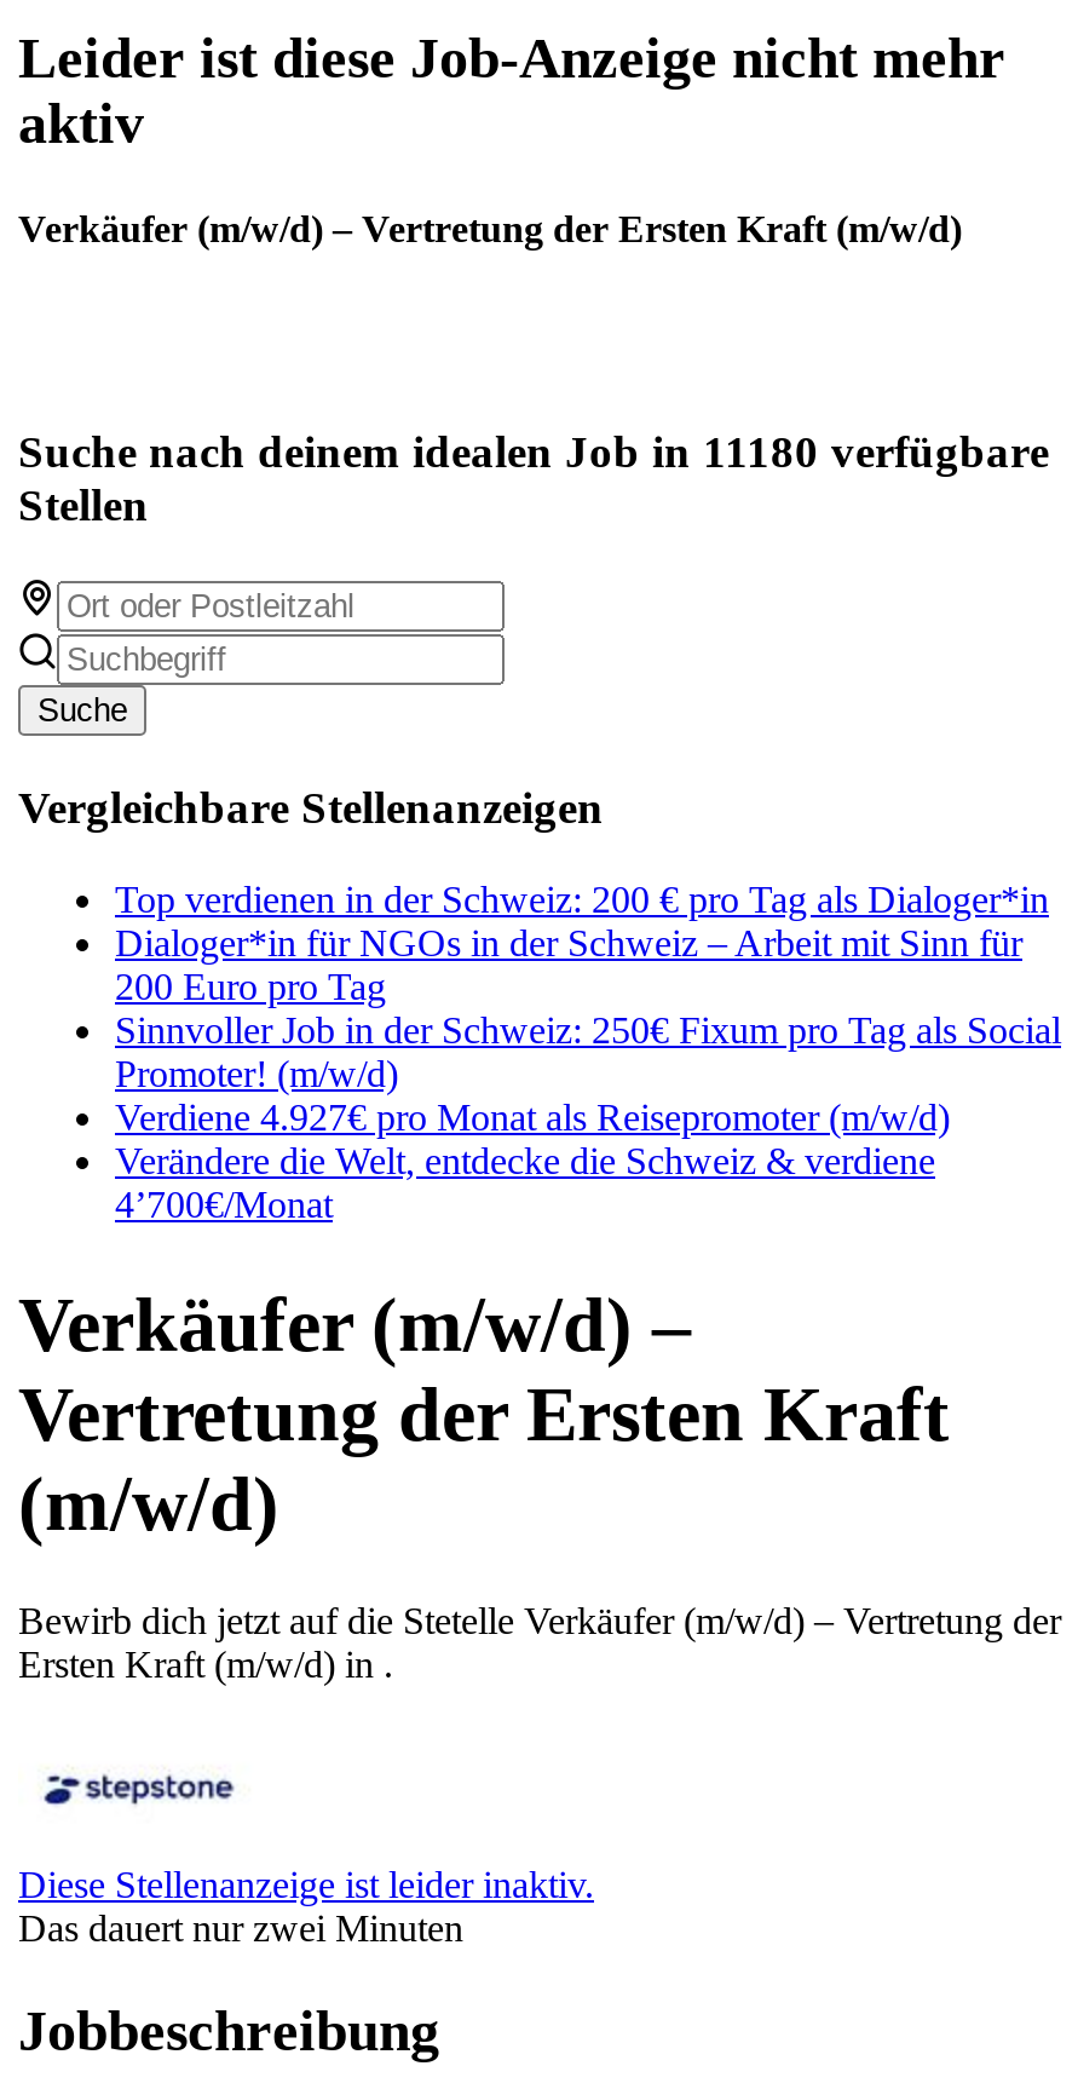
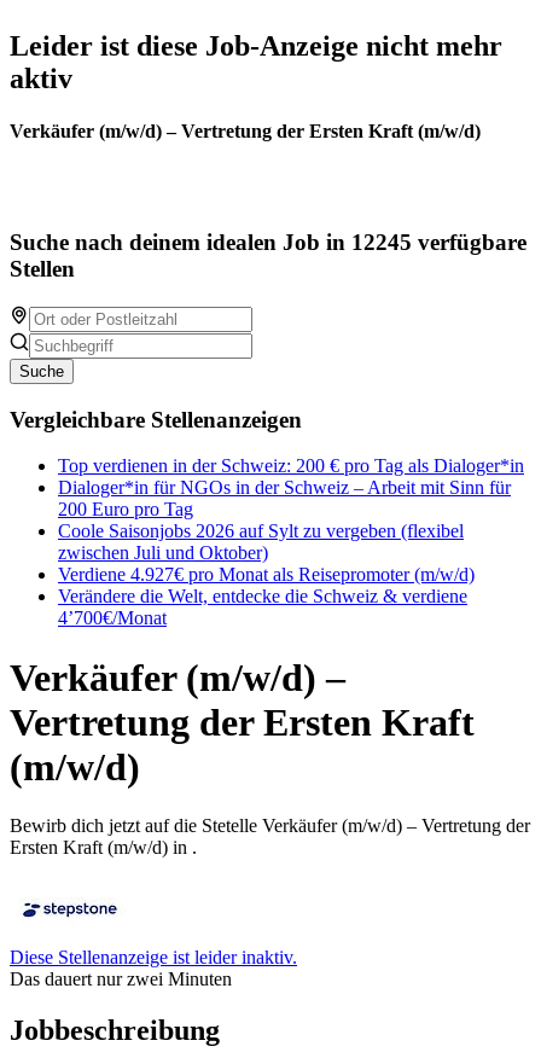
[18,427,1049,477] Suche nach deinem idealen Job in 11180 verfügbare -> [10,230,527,255] Suche nach deinem idealen Job in 12245 verfügbare
[115,1010,1061,1095] Sinnvoller Job in der Schweiz: 250€ Fixum pro Tag als Social | Promoter! (m/w/d) -> [58,521,464,563] Coole Saisonjobs 2026 auf Sylt zu vergeben (flexibel | zwischen Juli und Oktober)

